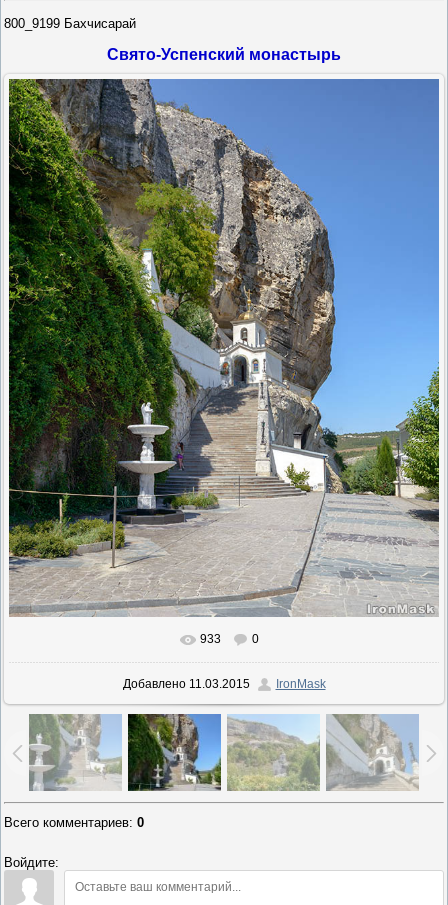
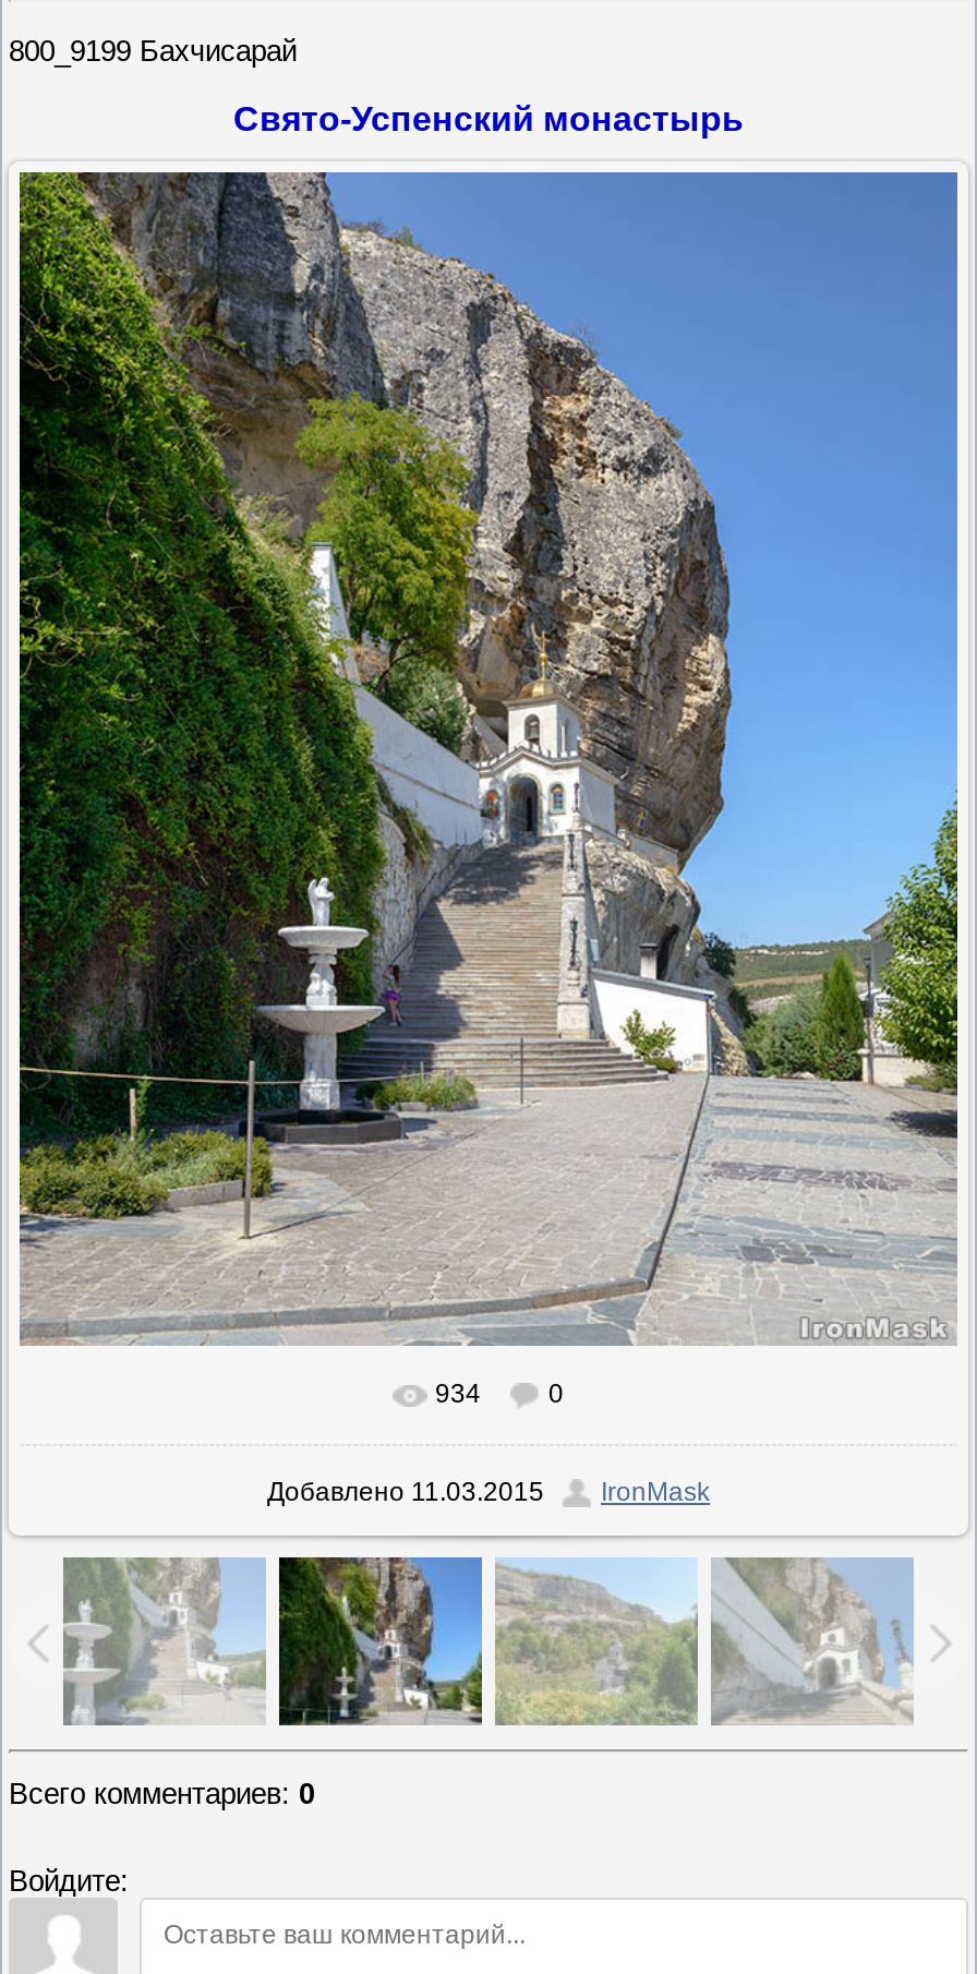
[199,632,220,646] 933 -> [435,1378,481,1409] 934

